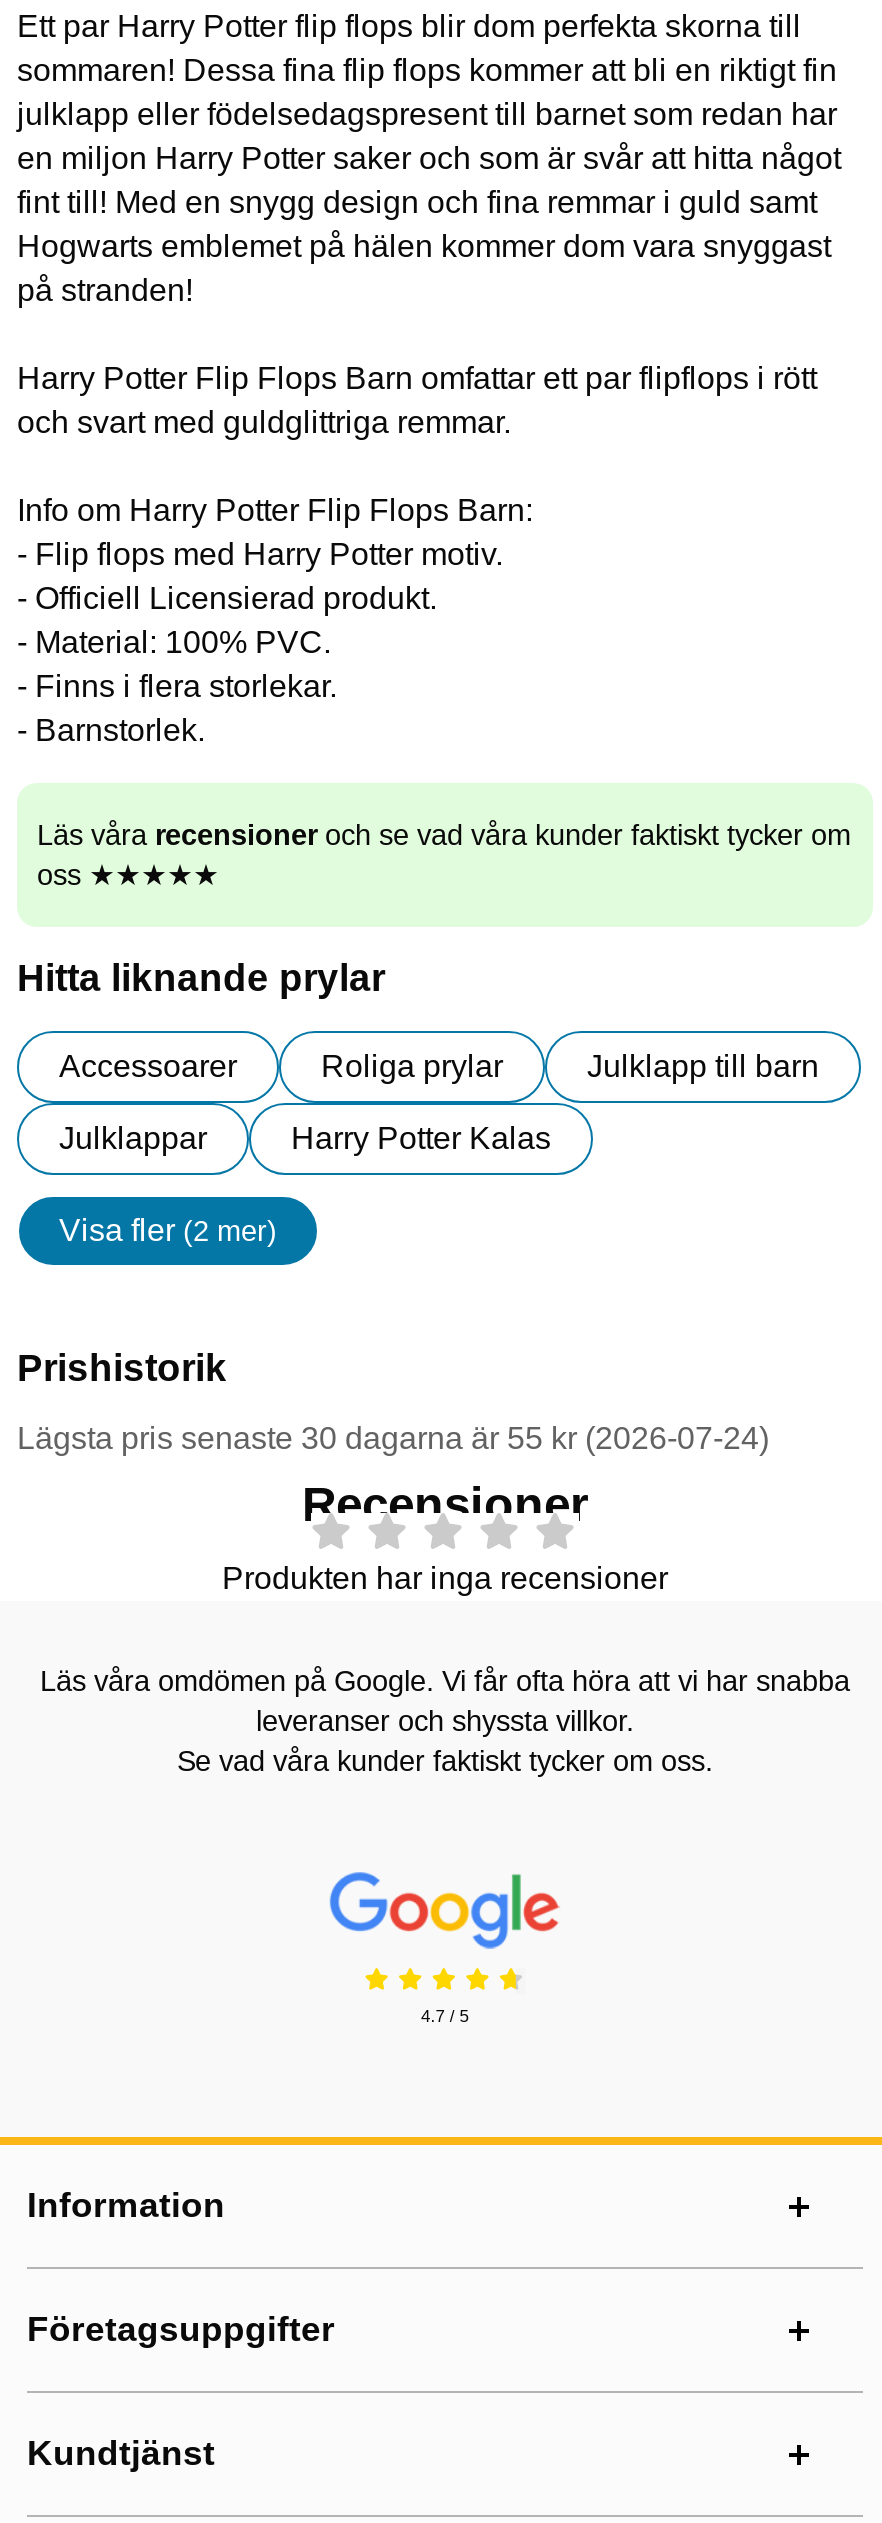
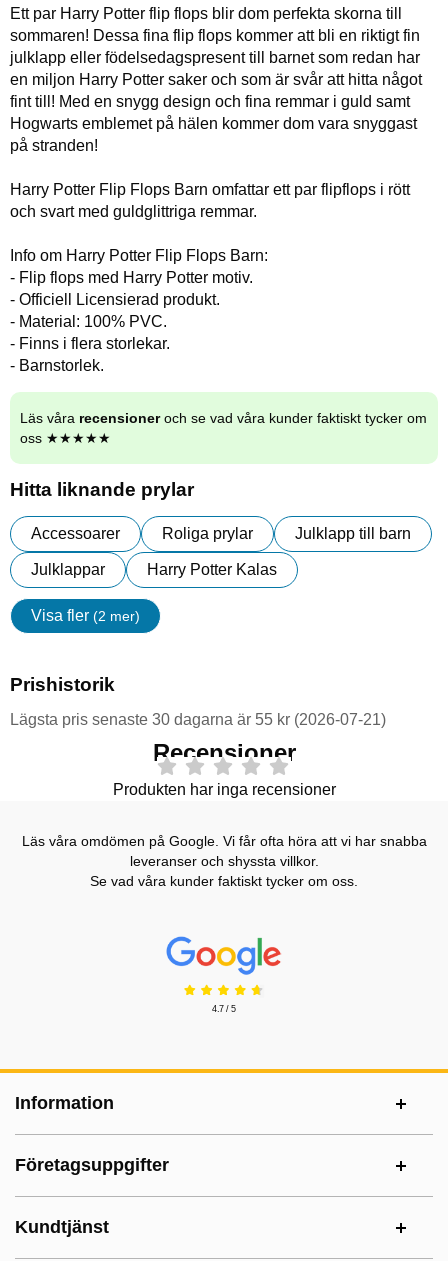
[17,1421,769,1455] Lägsta pris senaste 30 dagarna är 55 kr (2026-07-24) -> [10,711,386,728] Lägsta pris senaste 30 dagarna är 55 kr (2026-07-21)

